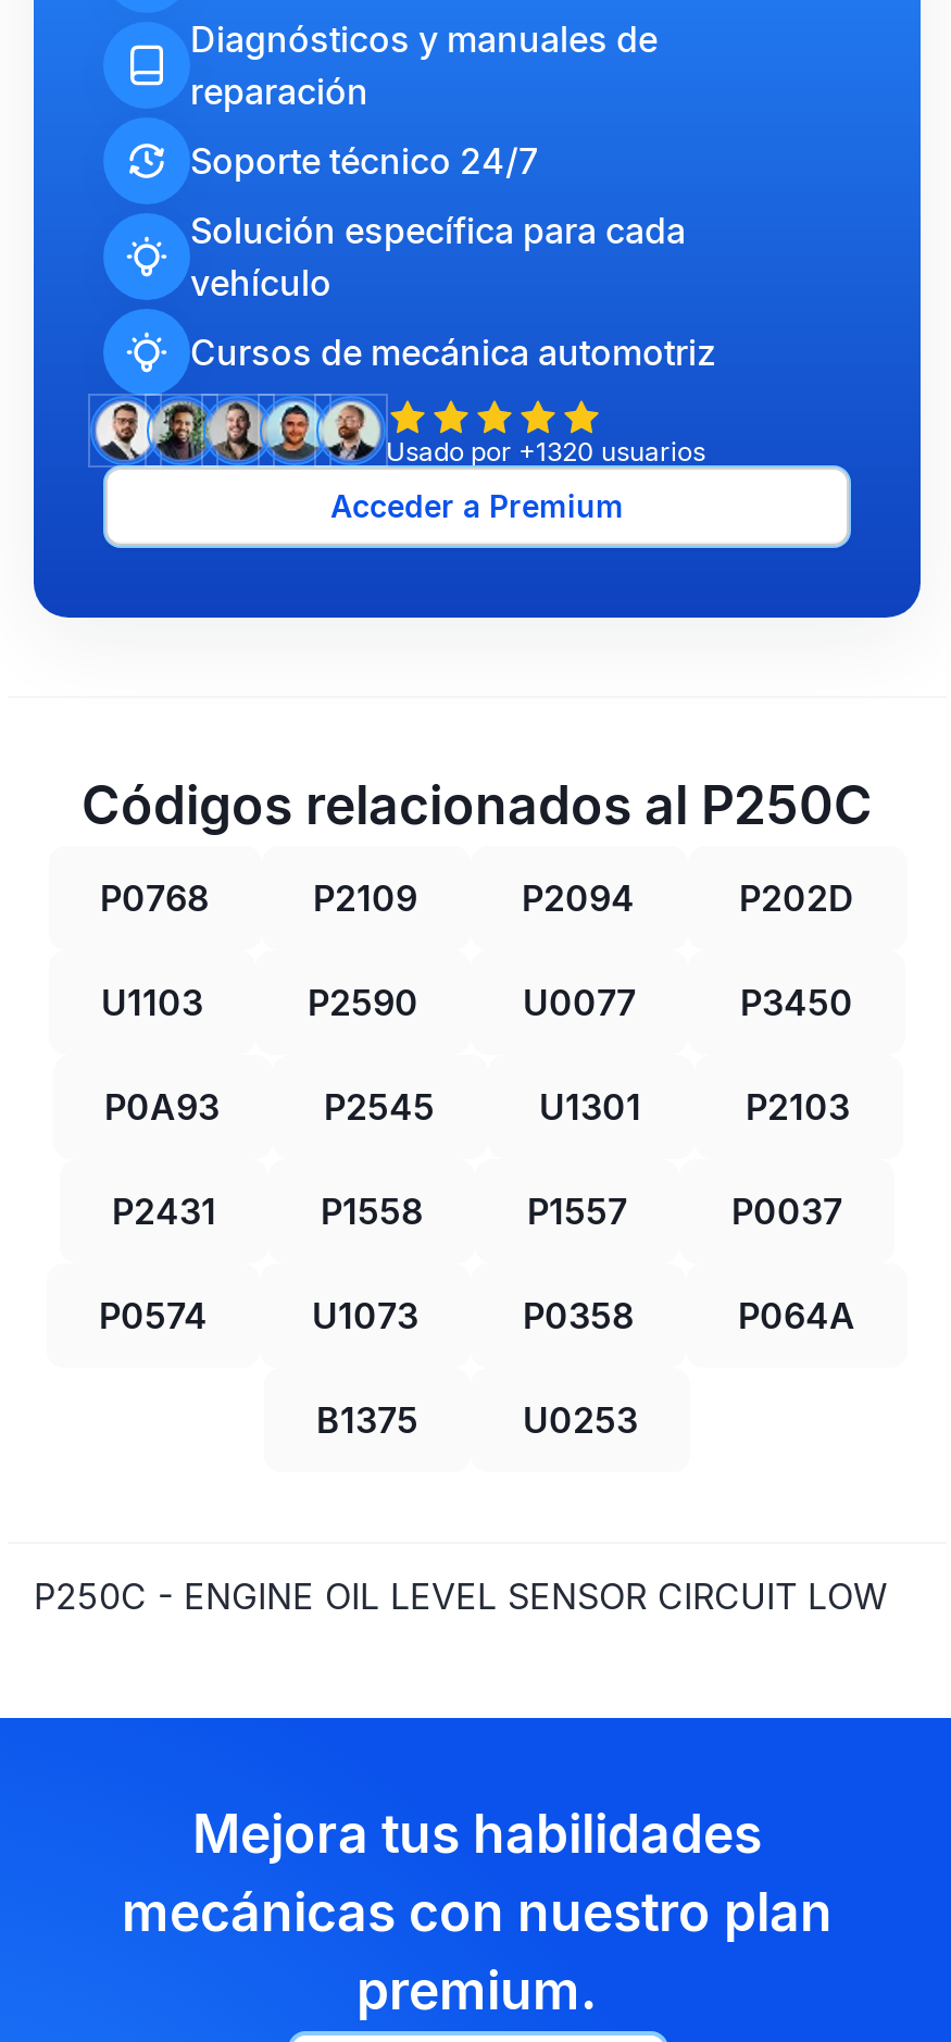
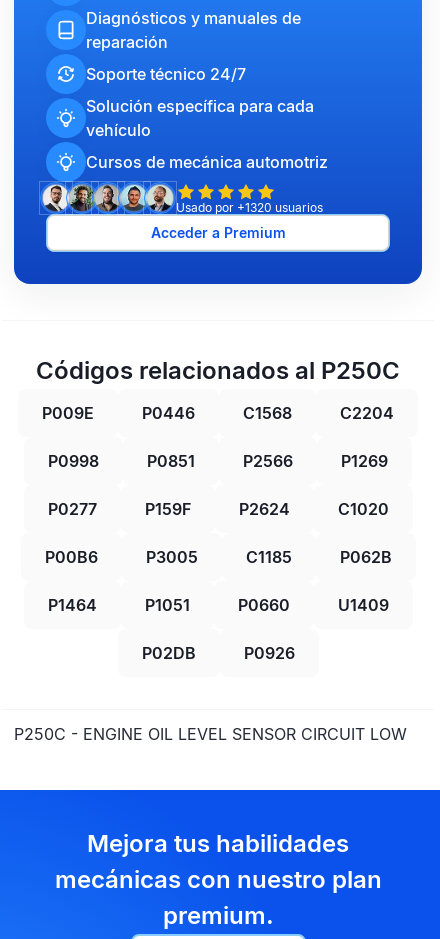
[100,876,854,920] P0768 | P2109 | P2094 | P202D -> [42,403,394,423] P009E | P0446 | C1568 | C2204
[101,981,853,1024] U1103 | P2590 | U0077 | P3450 -> [48,451,388,471] P0998 | P0851 | P2566 | P1269
[104,1085,850,1129] P0A93 | P2545 | U1301 | P2103 -> [47,499,388,519] P0277 | P159F | P2624 | C1020
[112,1190,842,1233] P2431 | P1558 | P1557 | P0037 -> [44,547,391,567] P00B6 | P3005 | C1185 | P062B
[99,1294,855,1337] P0574 | U1073 | P0358 | P064A -> [47,595,388,615] P1464 | P1051 | P0660 | U1409
[316,1398,638,1442] B1375 | U0253 -> [141,643,294,663] P02DB | P0926

